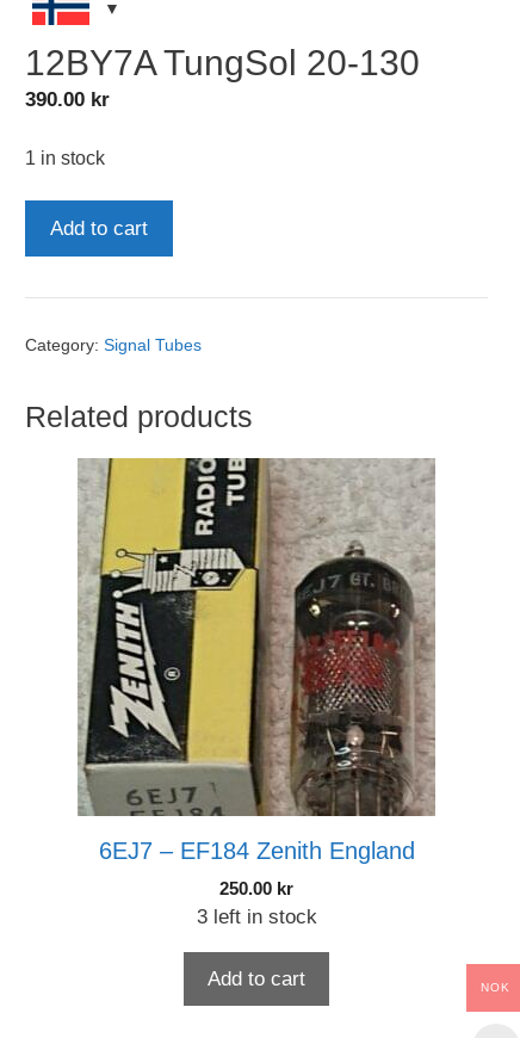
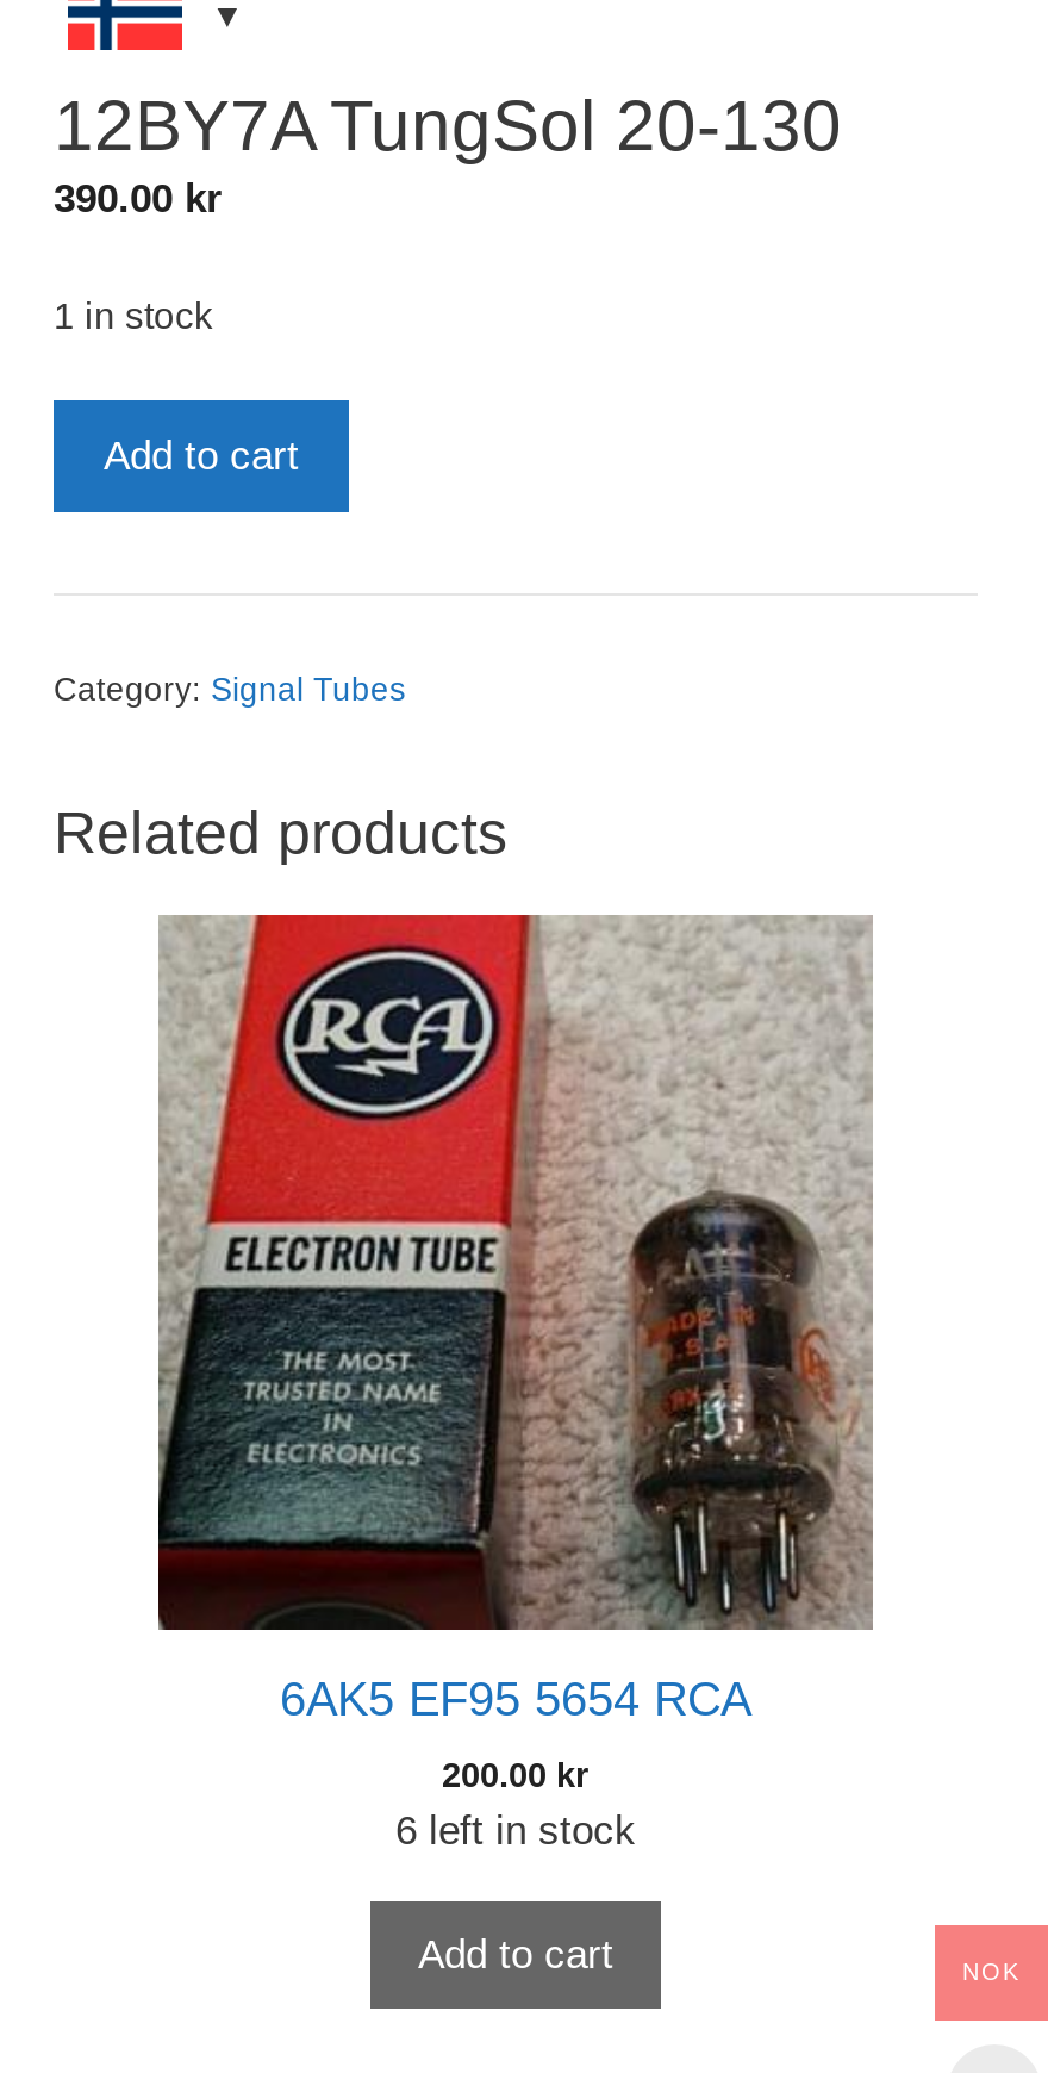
[78,457,434,864] [image] | 6EJ7 – EF184 Zenith England -> [158,913,868,1725] [image] | 6AK5 EF95 5654 RCA
[196,879,317,928] 250.00 kr | 3 left in stock -> [395,1756,636,1853] 200.00 kr | 6 left in stock

